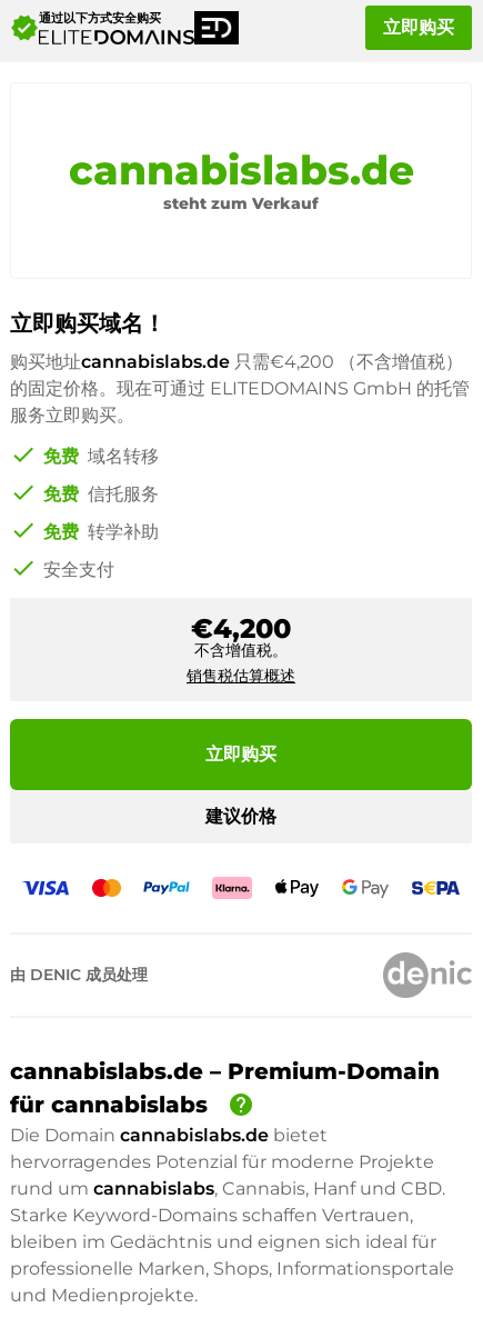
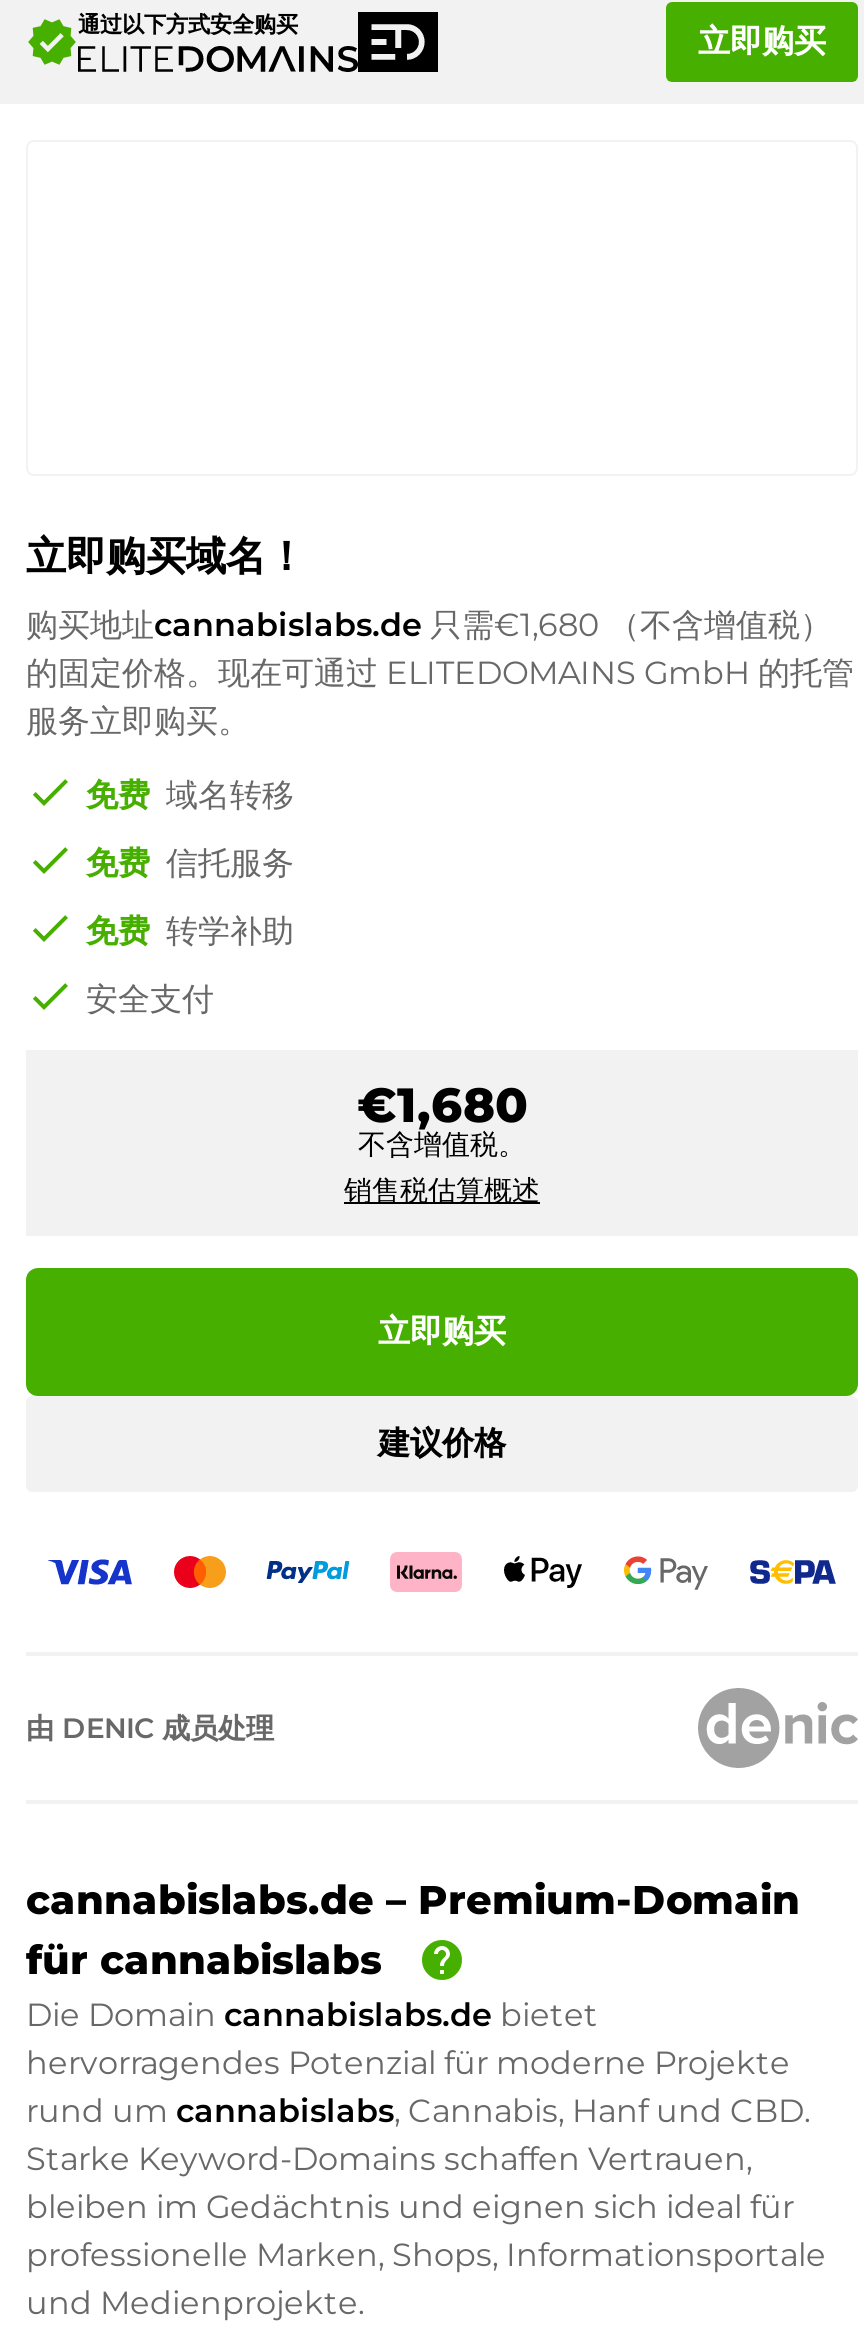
[68,146,414,213] cannabislabs.de | steht zum Verkauf -> none
[10,351,463,372] 购买地址cannabislabs.de只需€4,200（不含增值税） -> [26,605,832,643] 购买地址cannabislabs.de只需€1,680（不含增值税）
[191,612,291,645] €4,200 -> [357,1075,527,1133] €1,680

